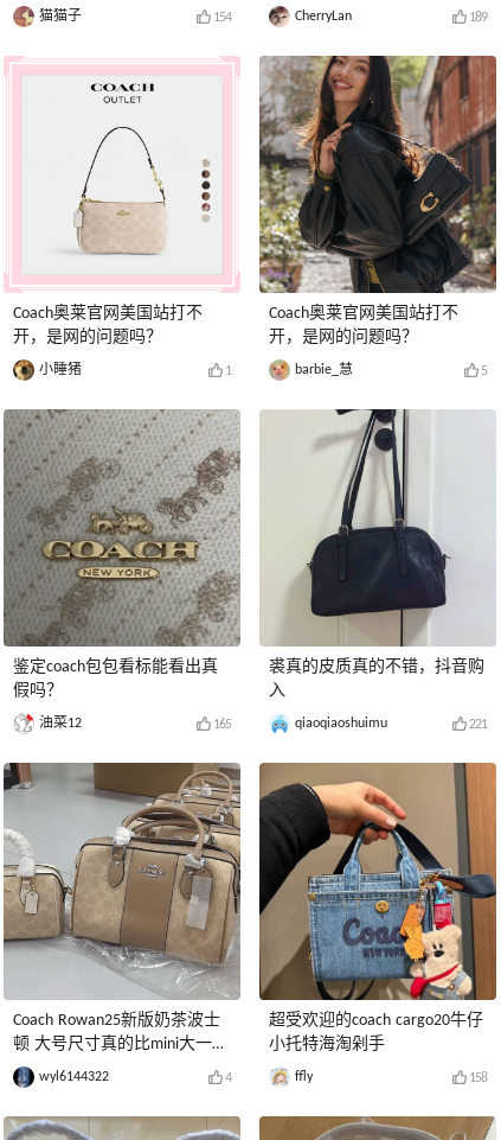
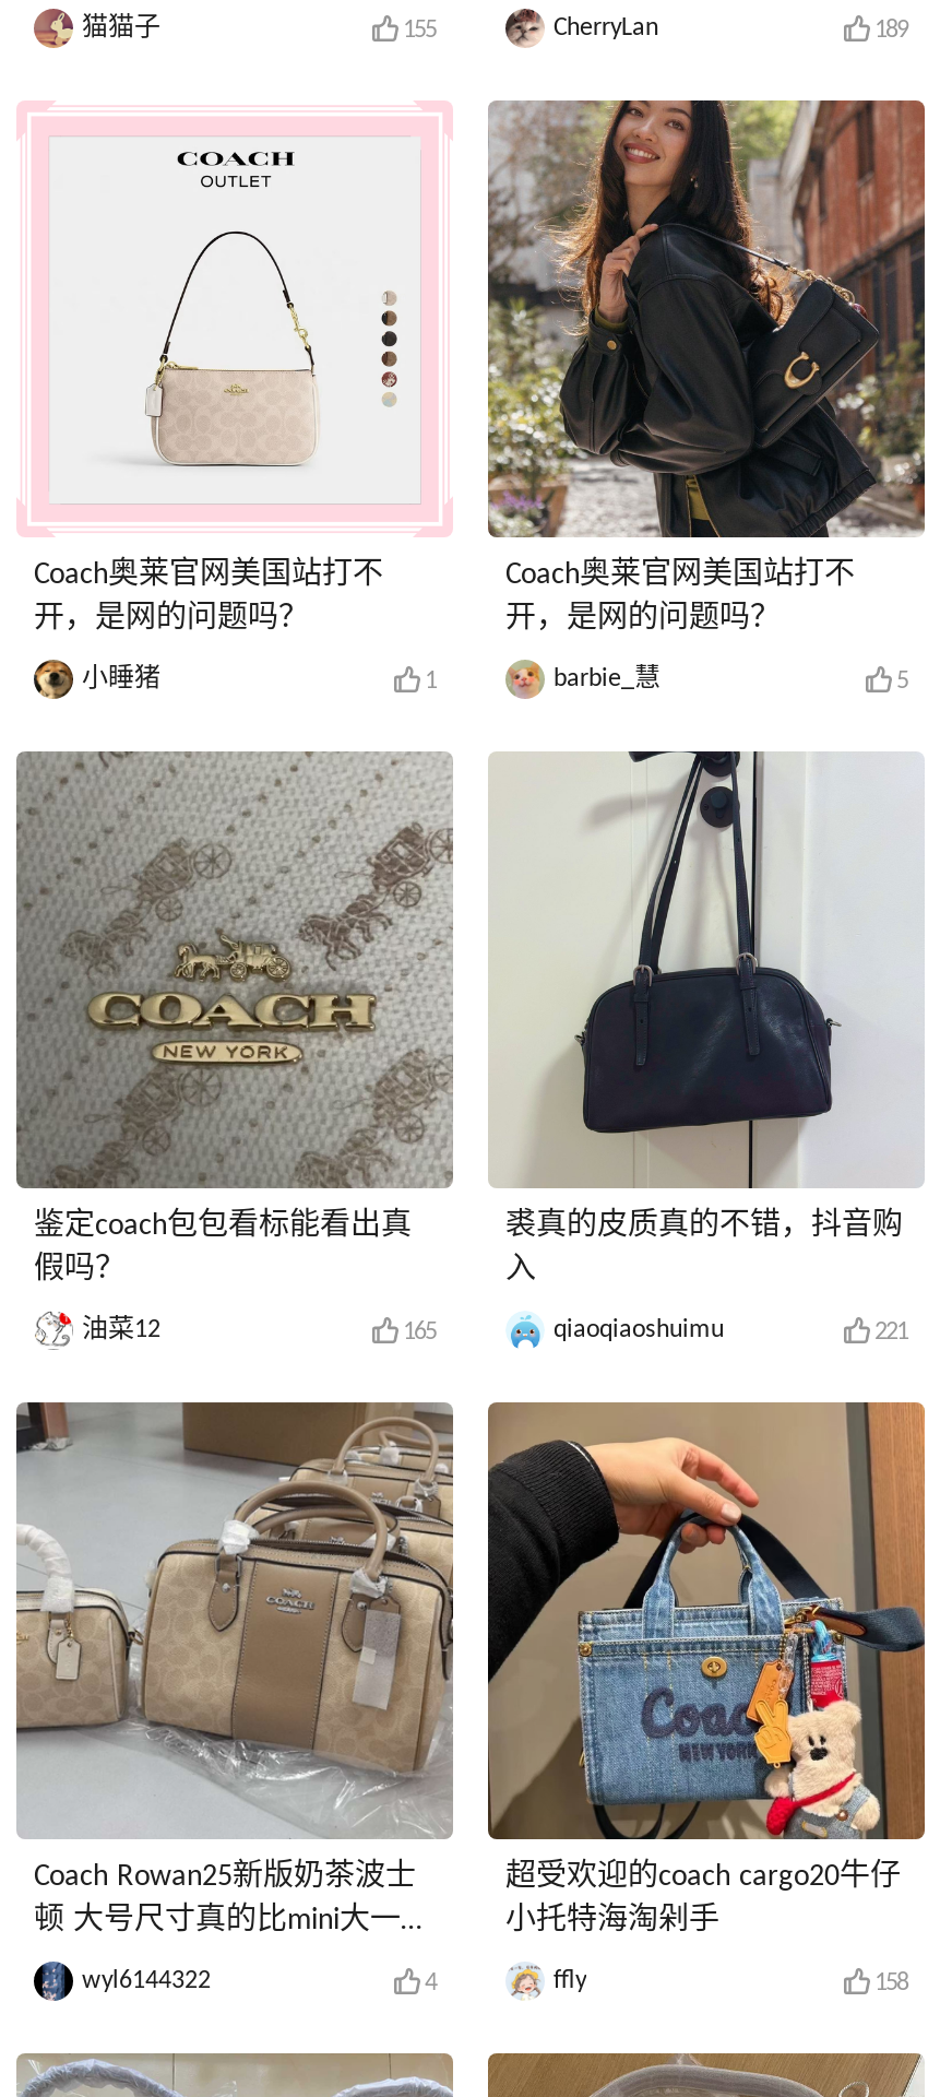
[213,11,231,25] 154 -> [403,17,436,44] 155

